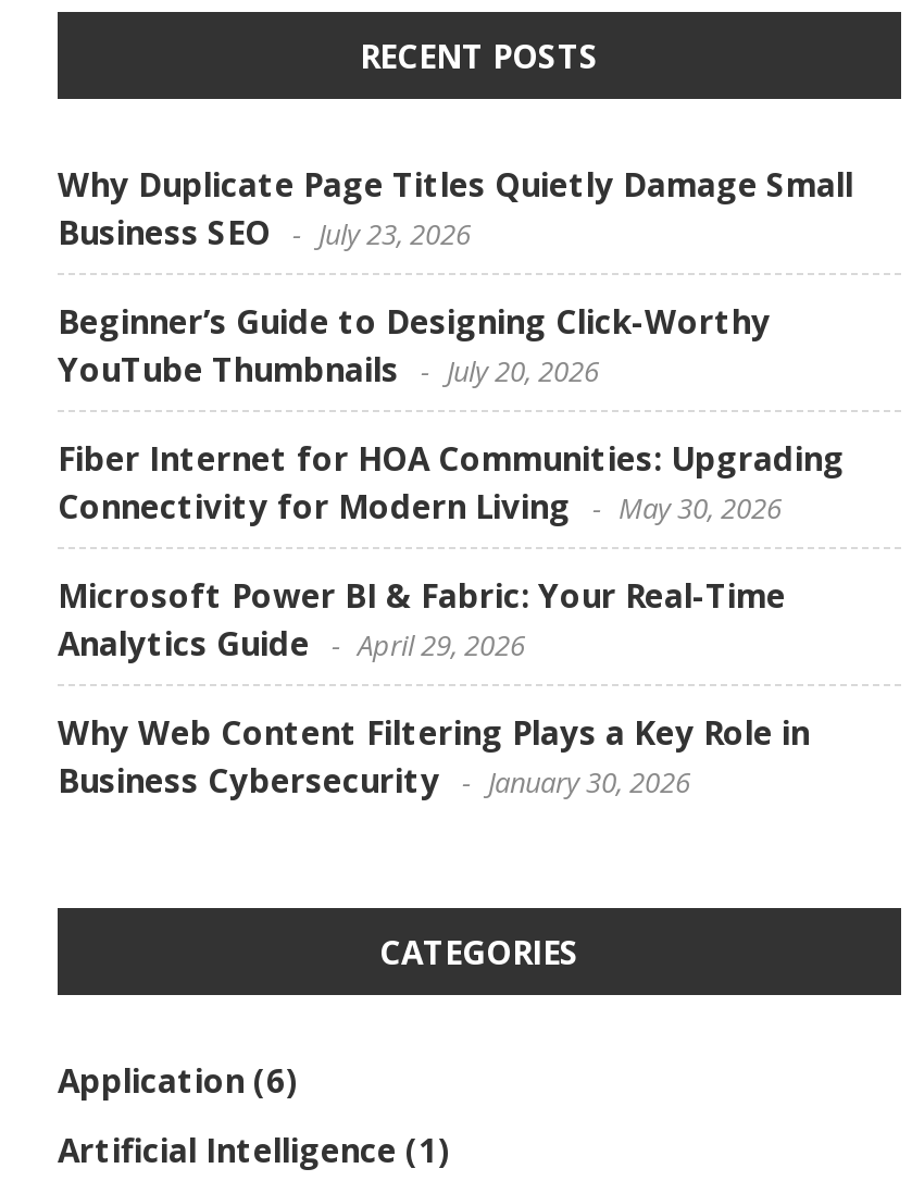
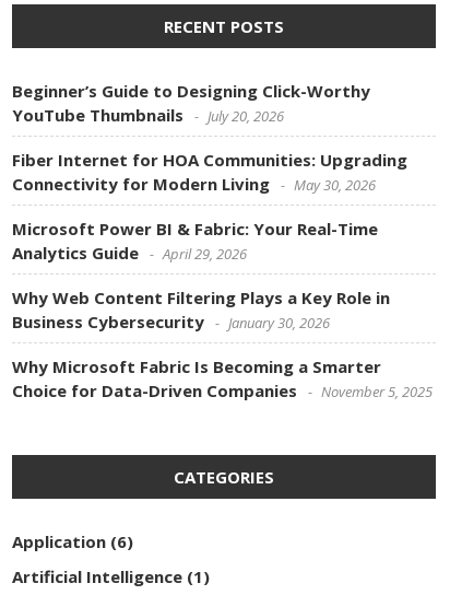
[58,162,853,253] Why Duplicate Page Titles Quietly Damage Small | Business SEO | July 23, 2026 -> none
moved [58,299,845,801] -> [12,80,407,333]: Beginner’s Guide to Designing Click-Worthy | YouTube Thumbnails | July 20, 2026 | ... | Business Cybersecurity | January 30, 2026
none -> [12,356,433,402] Why Microsoft Fabric Is Becoming a Smarter | Choice for Data-Driven Companies | November 5, 2025

